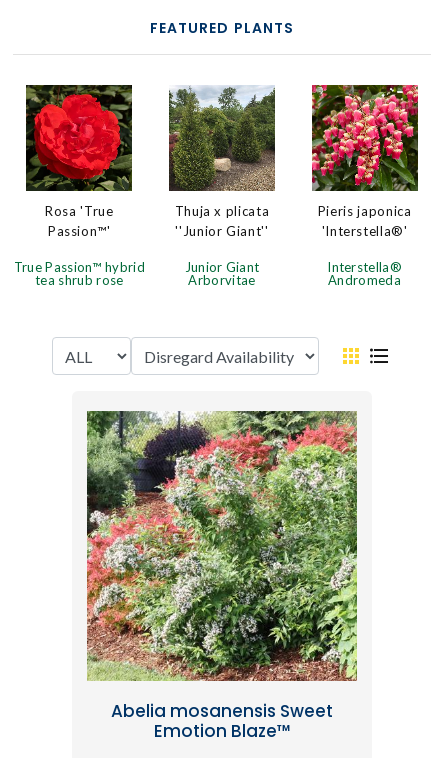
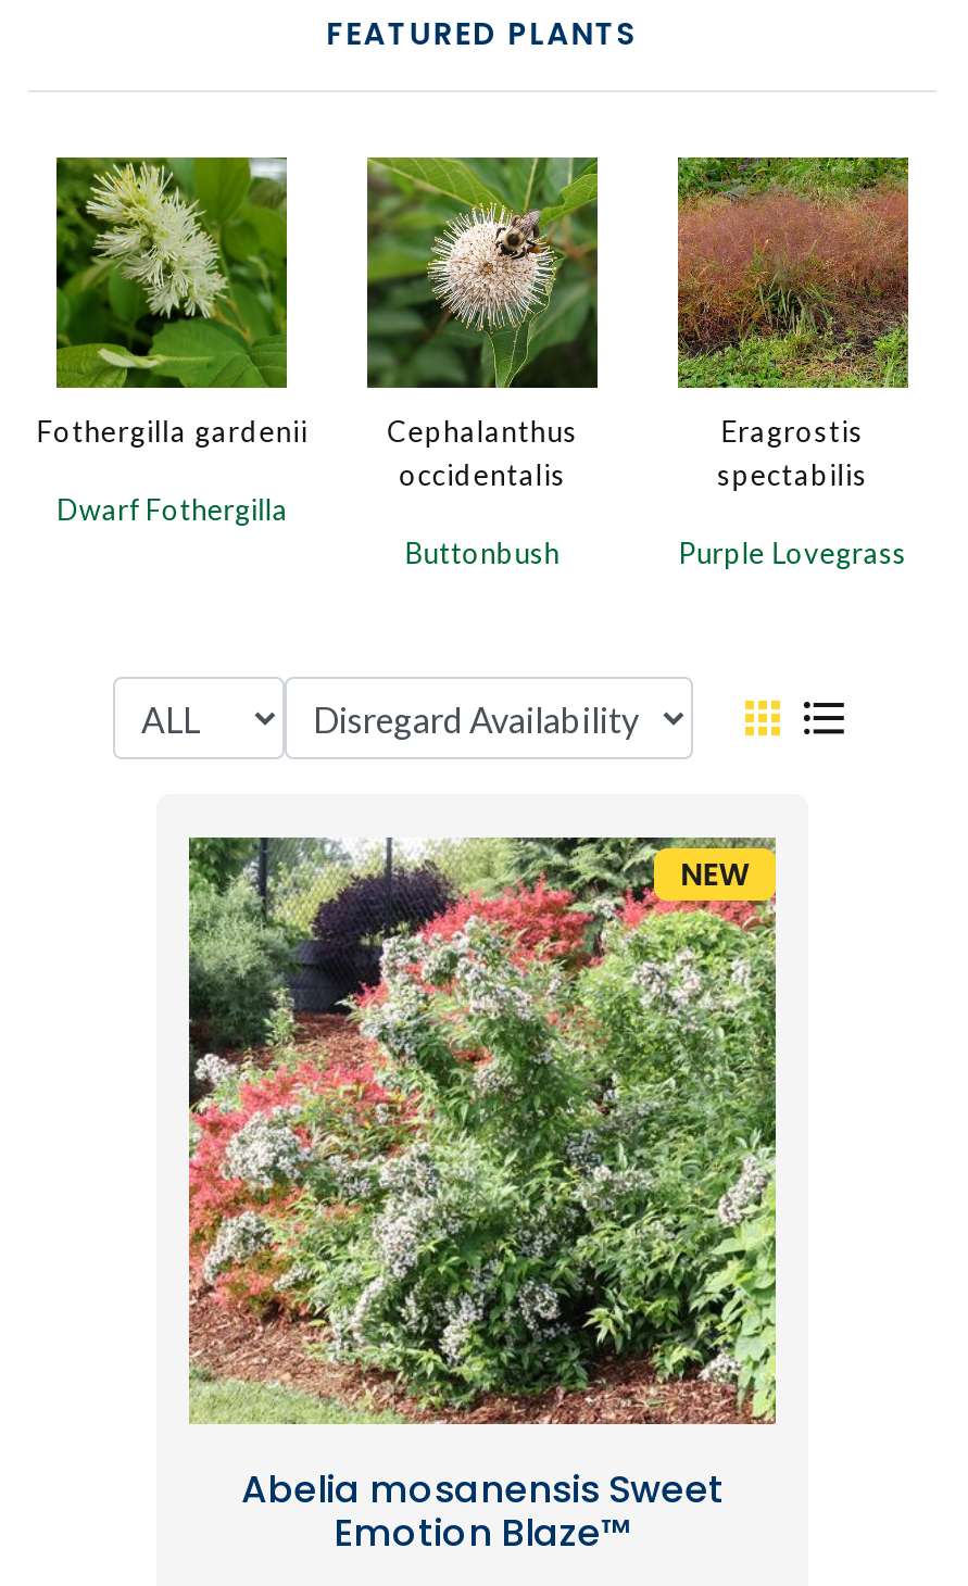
none -> [681,853,750,897] NEW
[26,84,133,239] [image] | Rosa 'True | Passion™' -> [37,155,308,448] [image] | Fothergilla gardenii
[169,85,276,239] [image] | Thuja x plicata | ''Junior Giant'' -> [367,155,600,492] [image] | Cephalanthus | occidentalis
[311,84,419,239] [image] | Pieris japonica | 'Interstella®' -> [676,155,910,493] [image] | Eragrostis | spectabilis
[14,259,145,288] True Passion™ hybrid | tea shrub rose -> [57,491,288,526] Dwarf Fothergilla
[184,259,259,288] Junior Giant | Arborvitae -> [405,536,560,570] Buttonbush
[327,259,402,288] Interstella® | Andromeda -> [678,536,907,571] Purple Lovegrass

